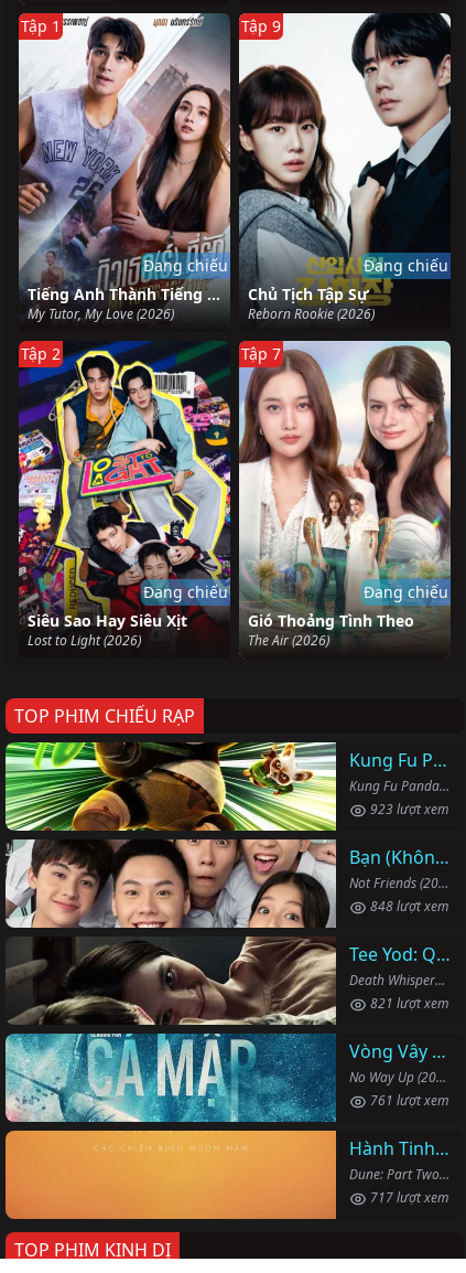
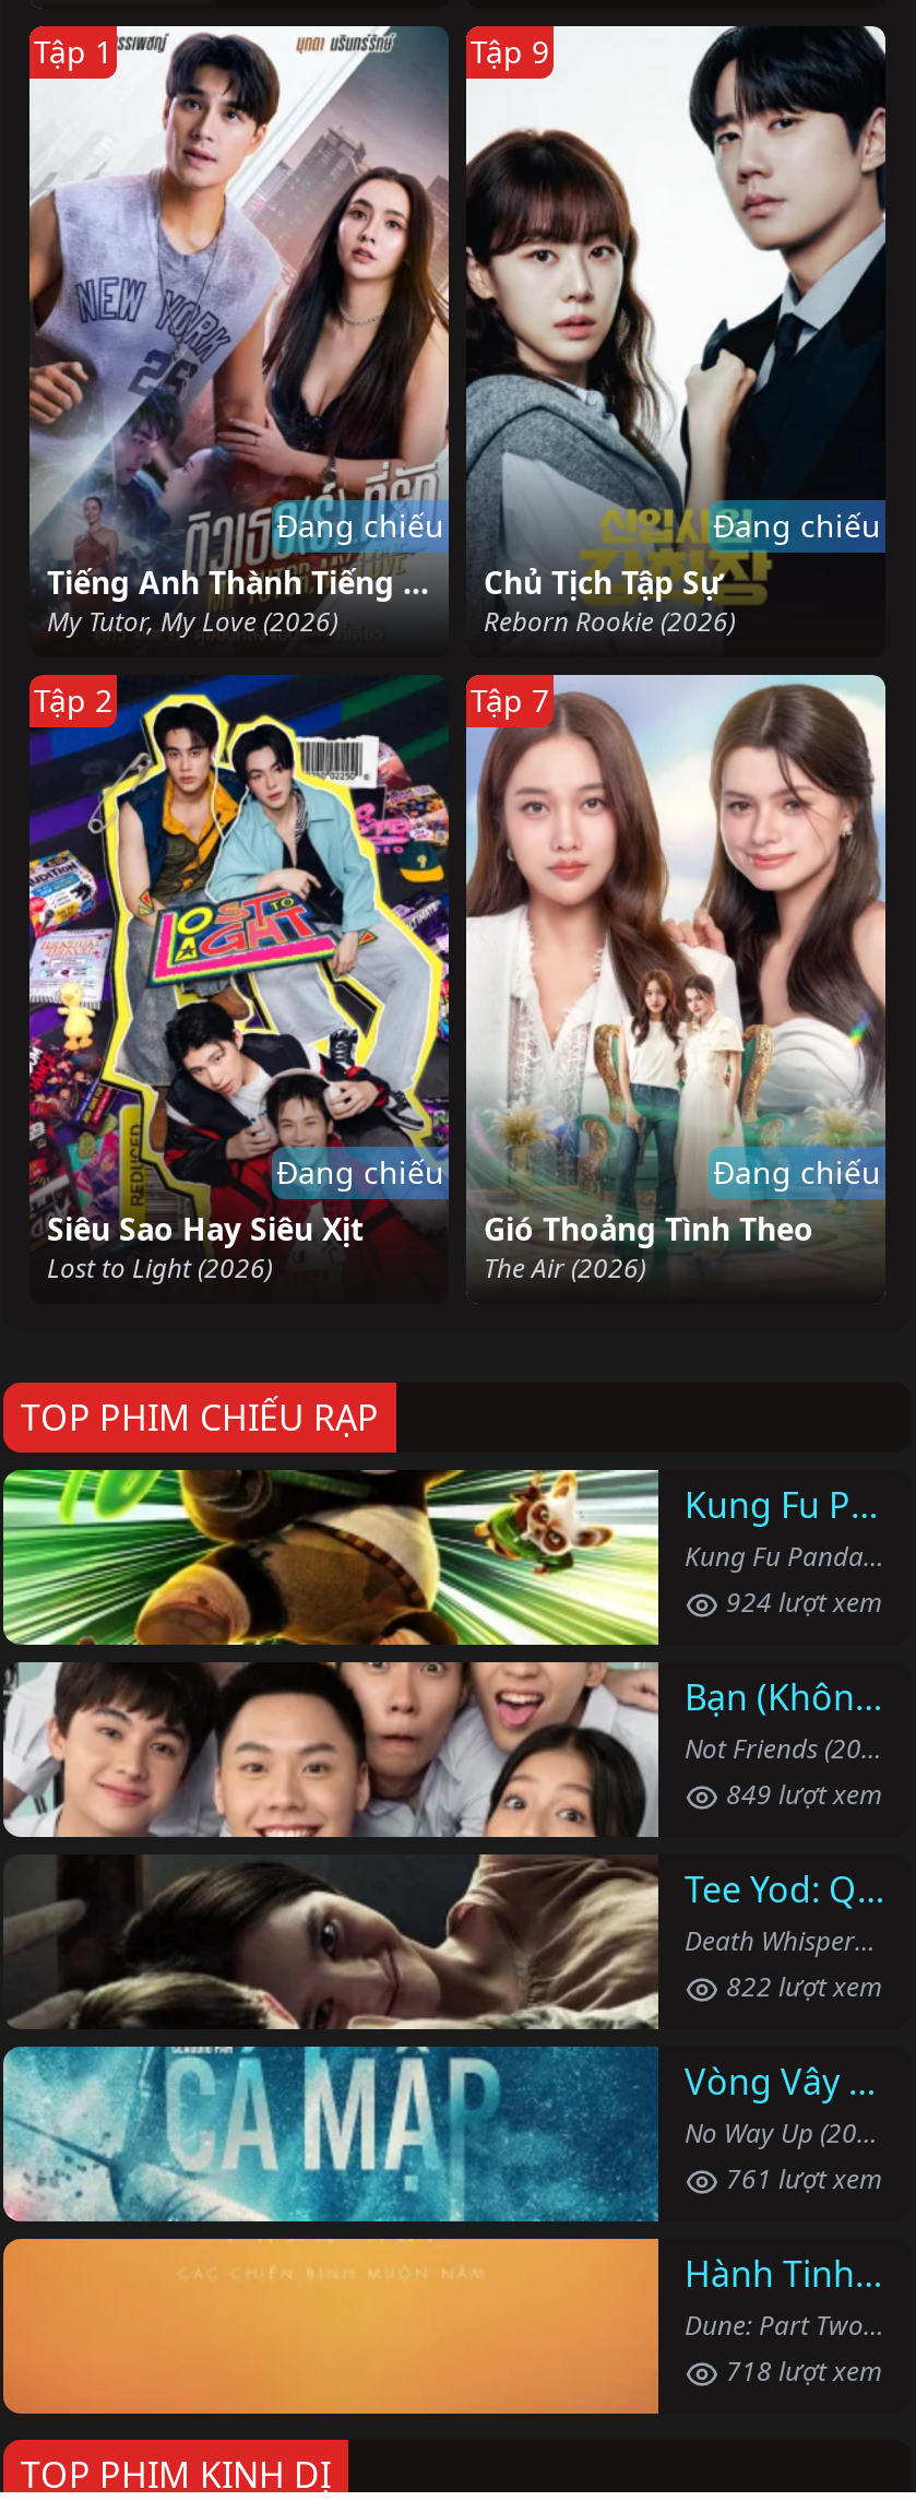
[367,800,449,819] 923 lượt xem -> [719,1584,883,1621] 924 lượt xem
[367,897,449,916] 848 lượt xem -> [719,1776,883,1813] 849 lượt xem
[367,994,449,1013] 821 lượt xem -> [719,1968,883,2005] 822 lượt xem
[367,1188,449,1207] 717 lượt xem -> [719,2352,883,2390] 718 lượt xem

